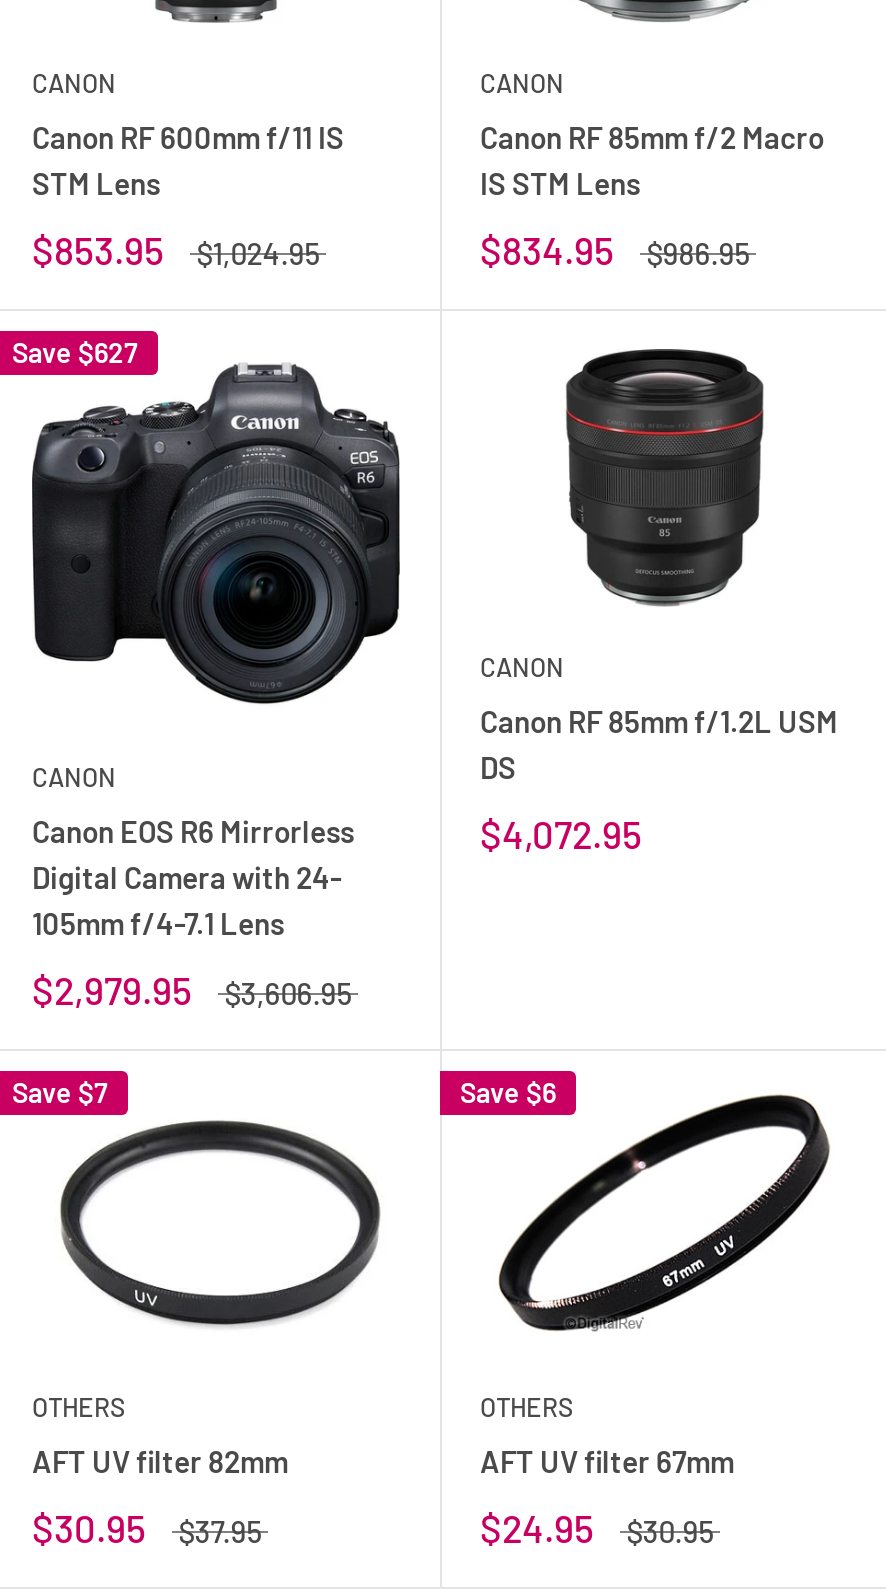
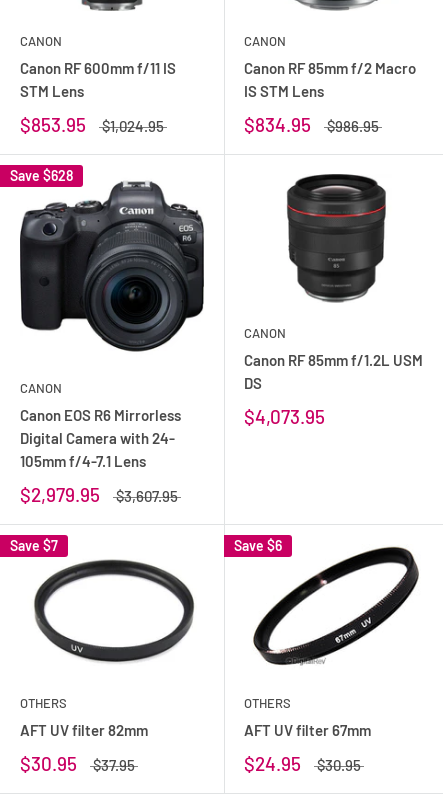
[12,334,138,368] Save $627 -> [10,167,73,184] Save $628
[480,810,642,856] $4,072.95 -> [244,405,325,428] $4,073.95
[32,966,353,1012] $2,979.95 $3,606.95 -> [20,483,178,506] $2,979.95 $3,607.95

